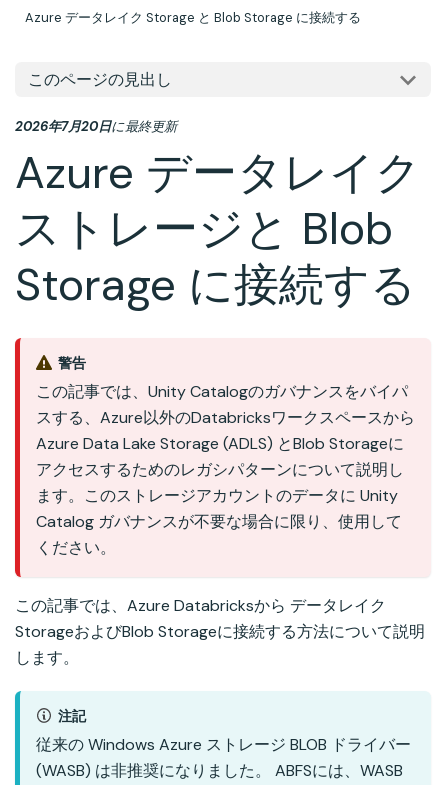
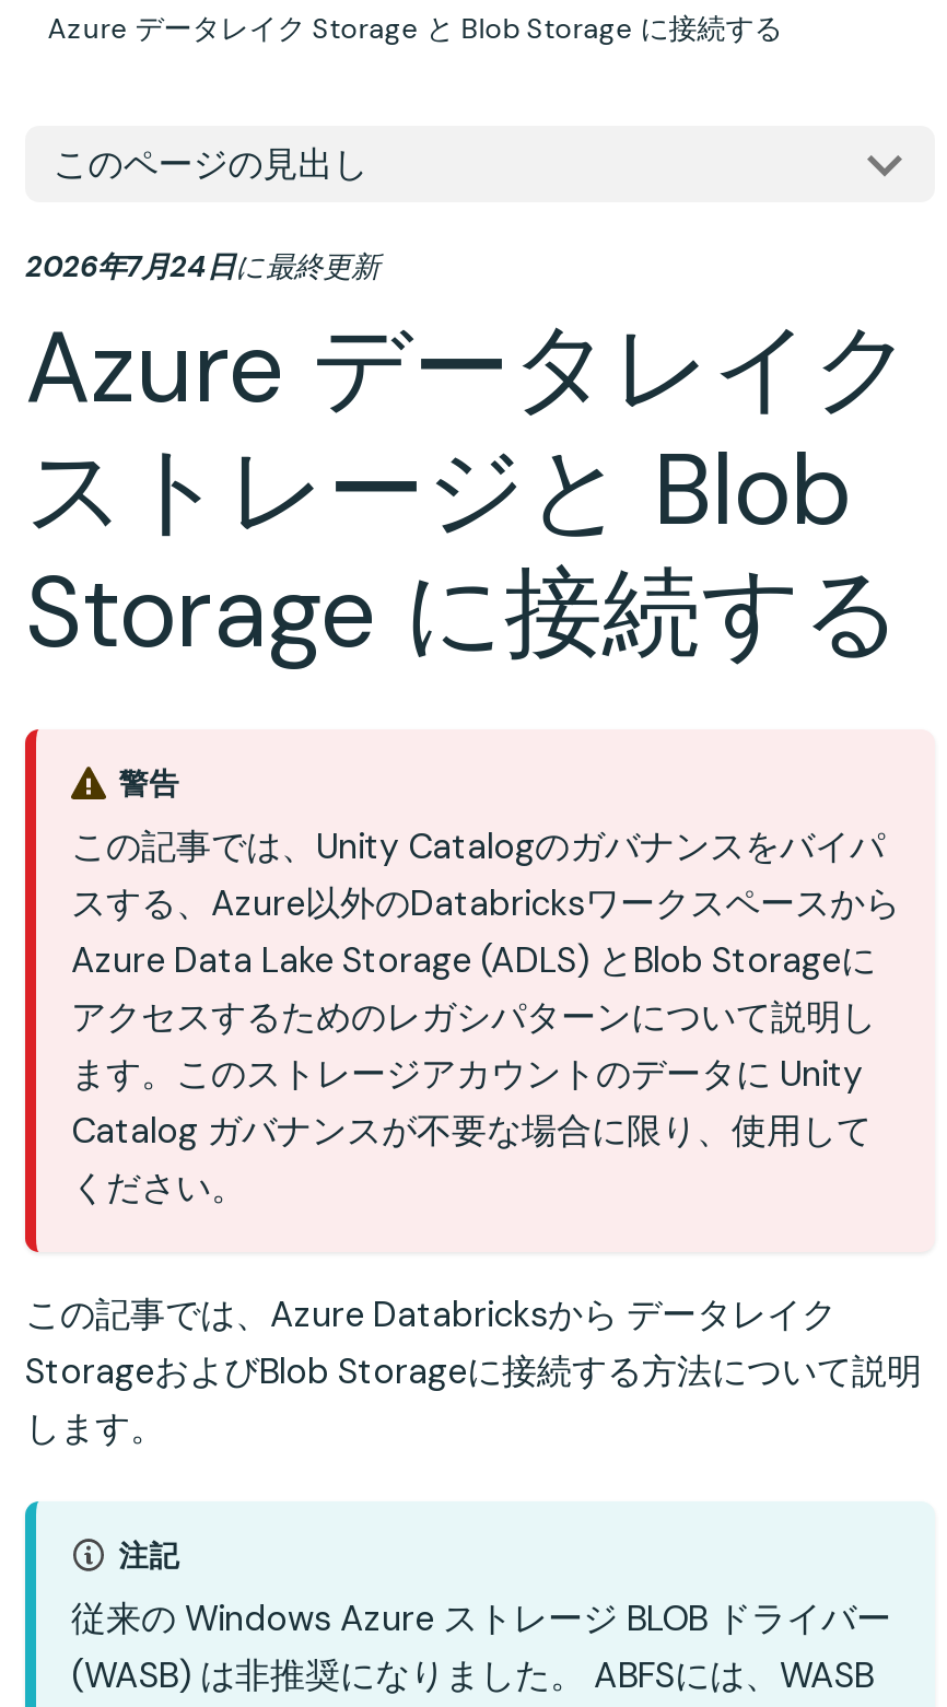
[15,118,177,135] 2026年7月20日に最終更新 -> [25,249,379,286] 2026年7月24日に最終更新

